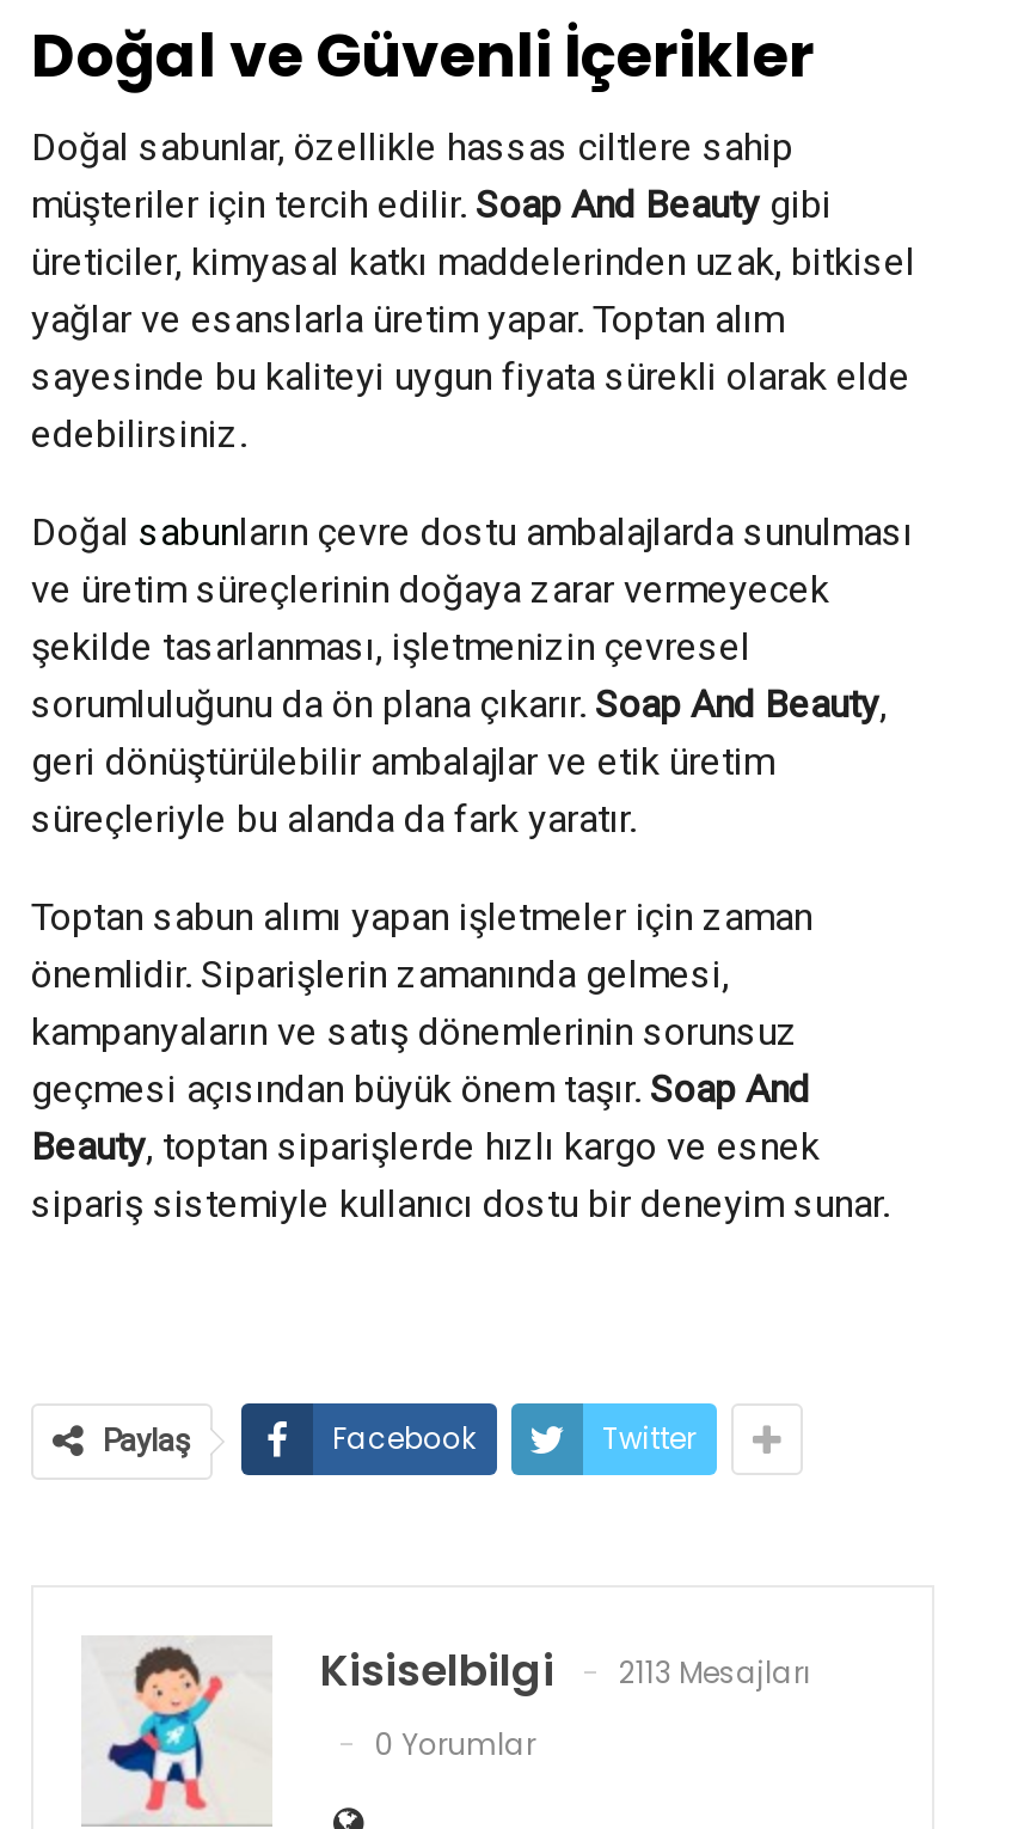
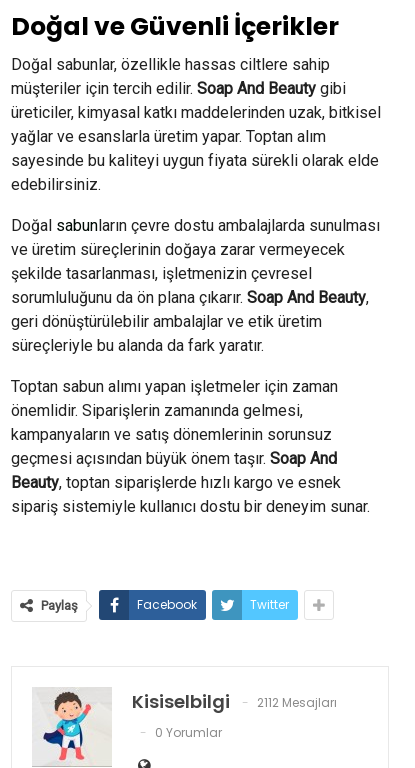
[320,1641,810,1701] Kisiselbilgi 2113 Mesajları -> [132,689,337,714] Kisiselbilgi 2112 Mesajları

